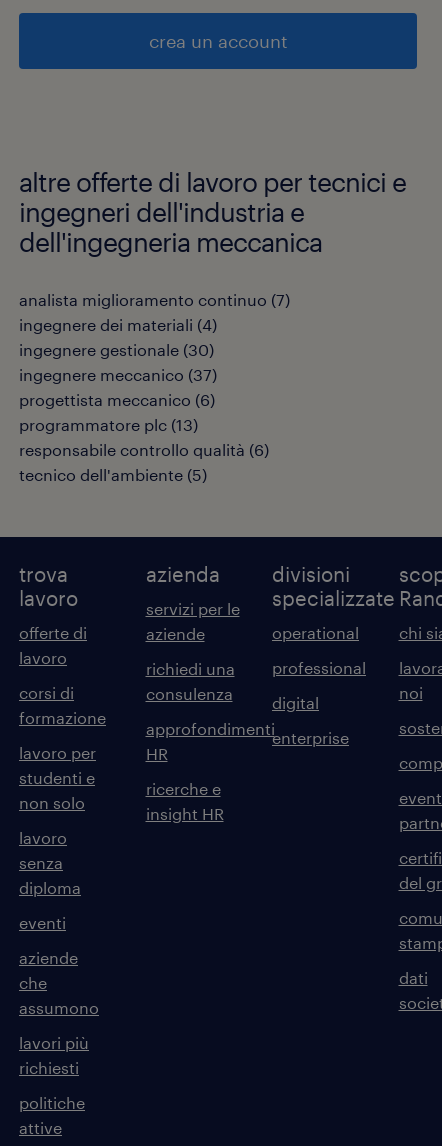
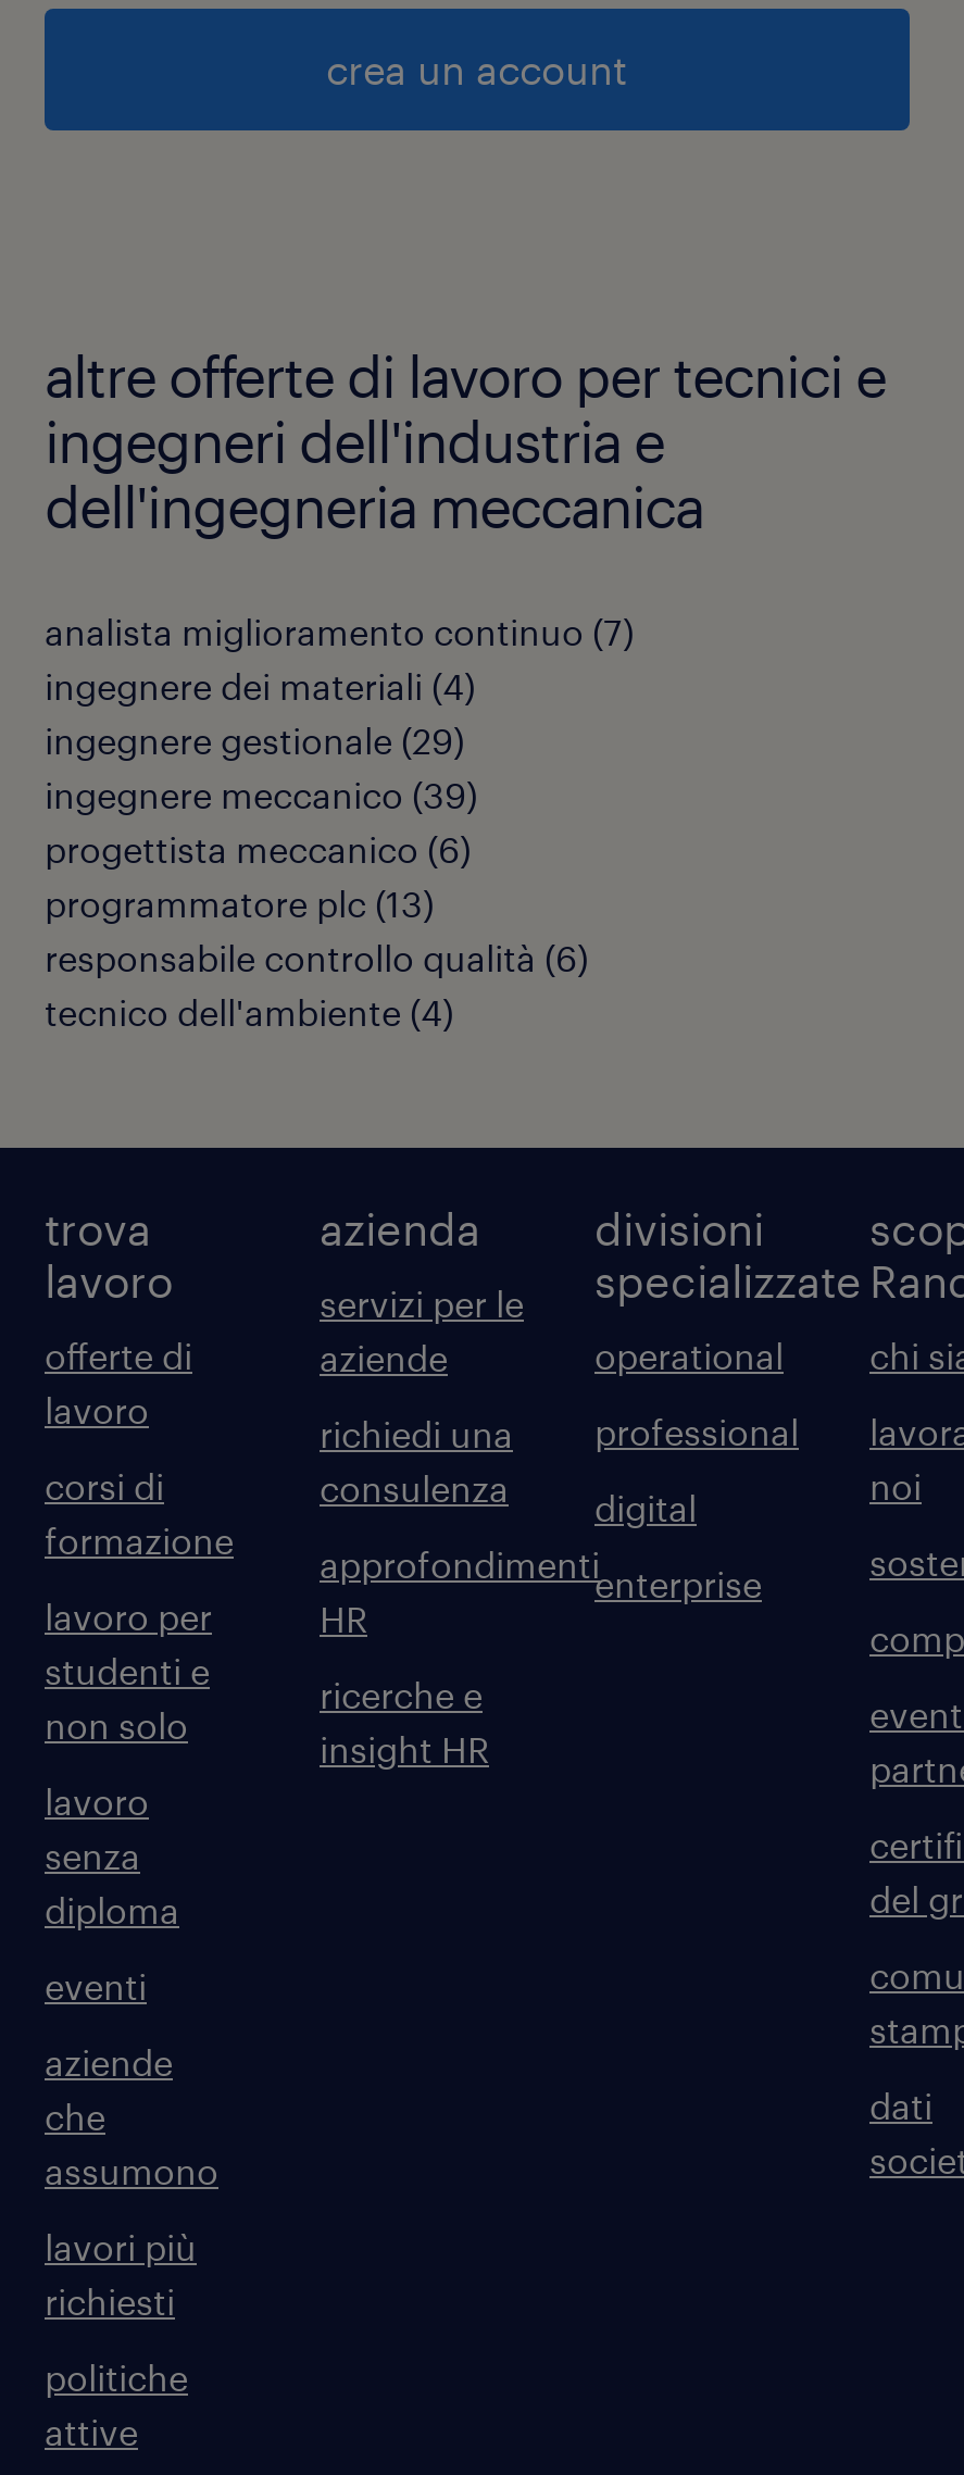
[19,340,214,359] ingegnere gestionale (30) -> [45,720,464,762] ingegnere gestionale (29)
[19,365,217,384] ingegnere meccanico (37) -> [45,775,477,816] ingegnere meccanico (39)
[19,465,207,484] tecnico dell'ambiente (5) -> [45,992,453,1033] tecnico dell'ambiente (4)

